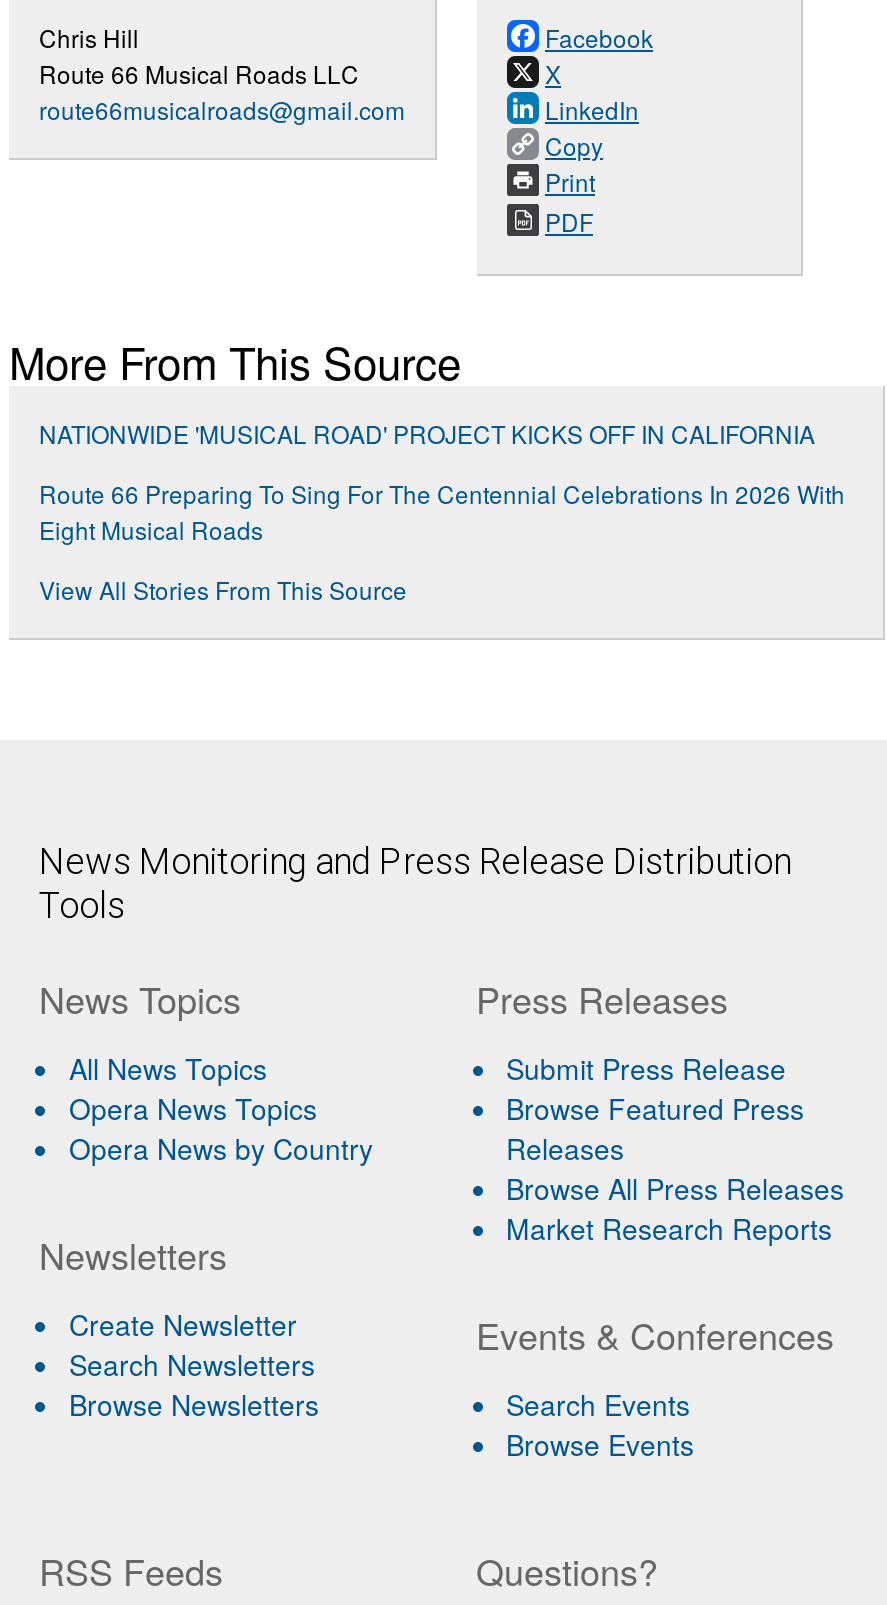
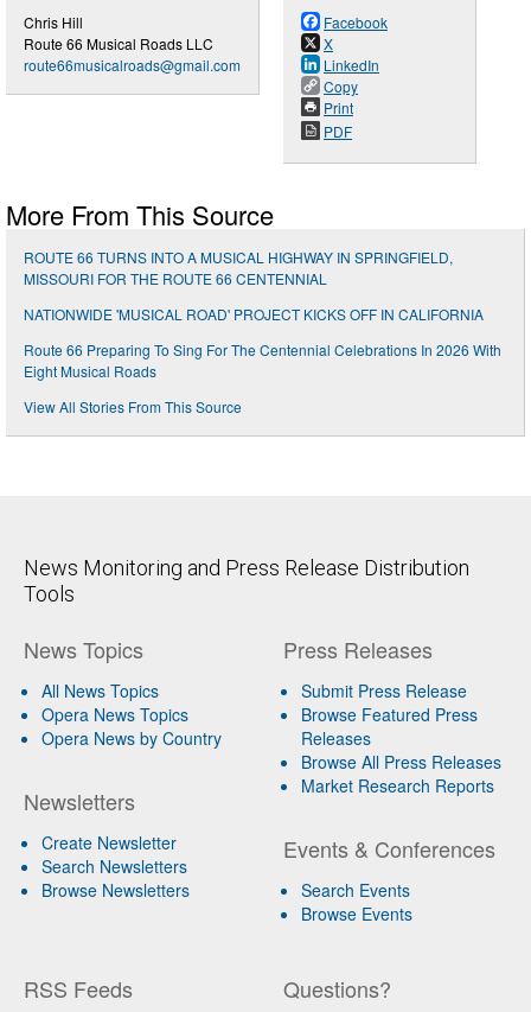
none -> [24,246,453,288] ROUTE 66 TURNS INTO A MUSICAL HIGHWAY IN SPRINGFIELD, | MISSOURI FOR THE ROUTE 66 CENTENNIAL

